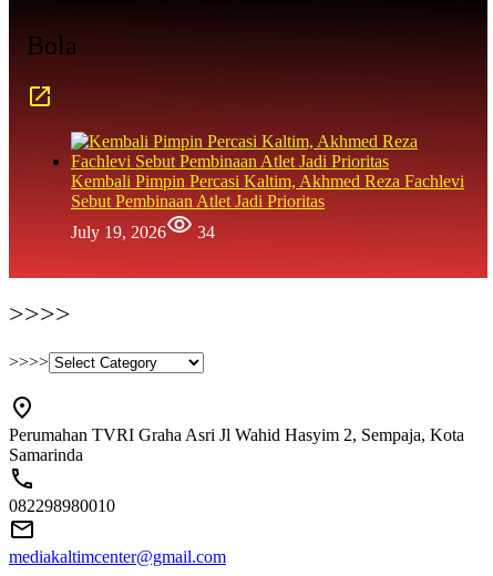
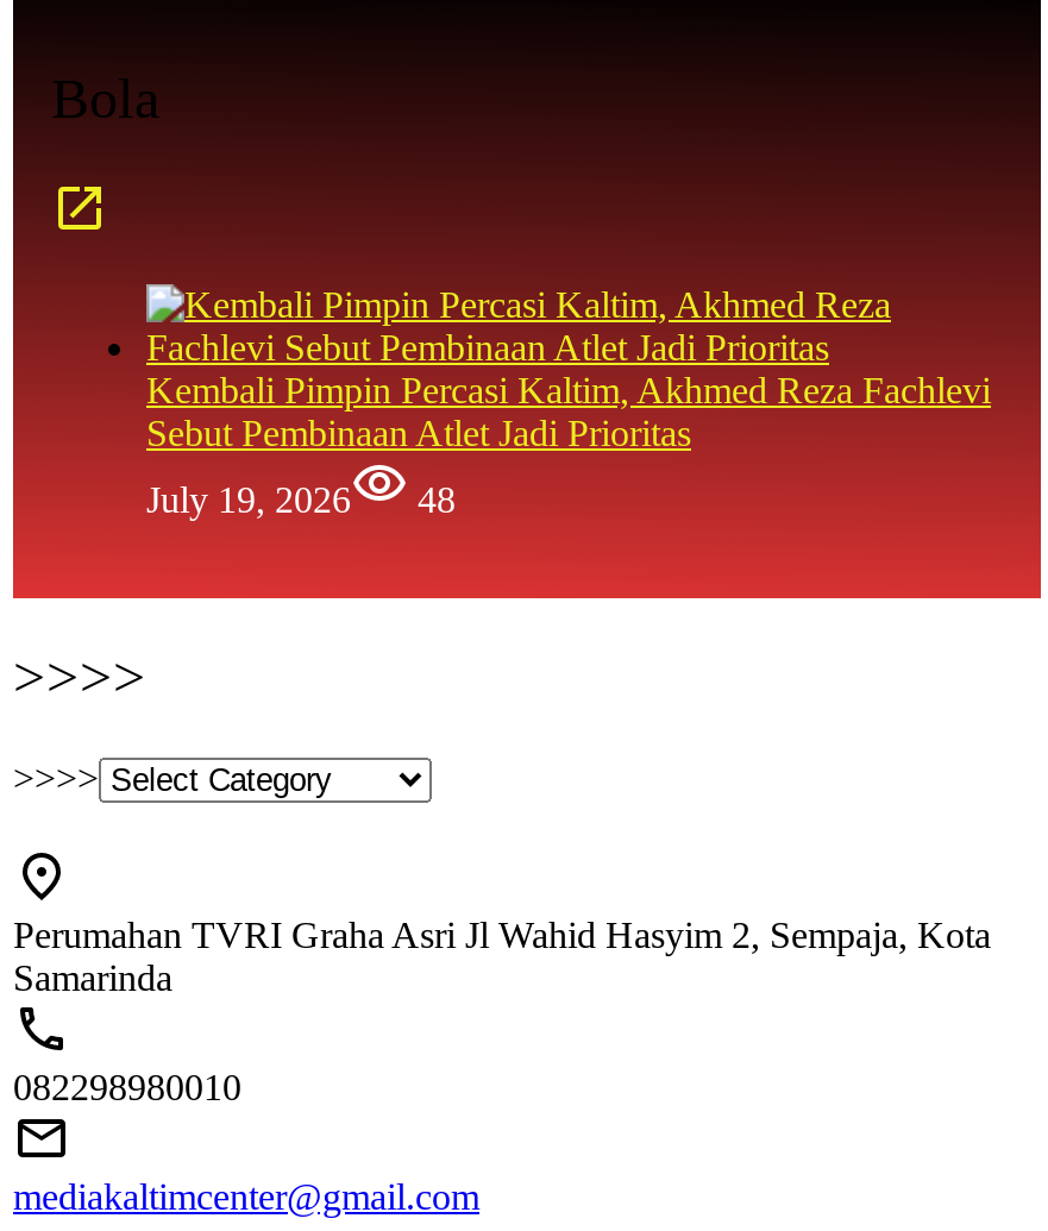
[71,223,215,242] July 19, 2026 34 -> [146,480,456,520] July 19, 2026 48

